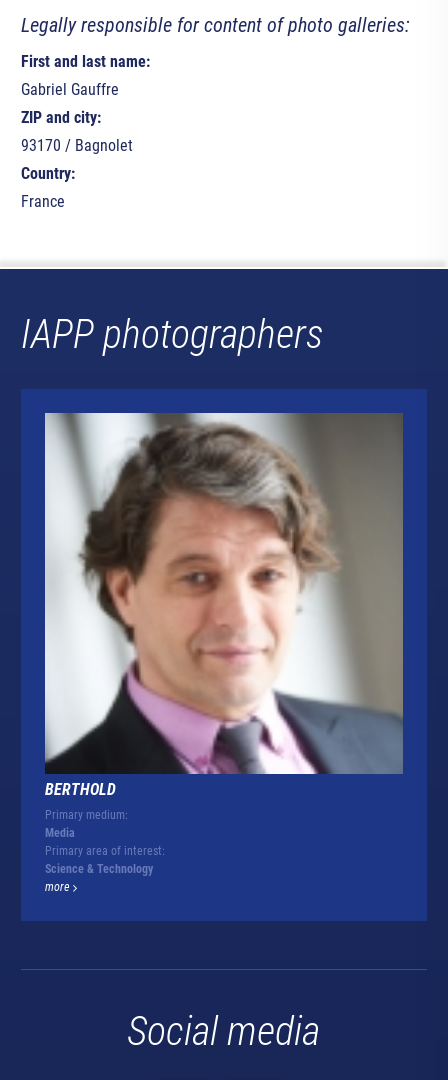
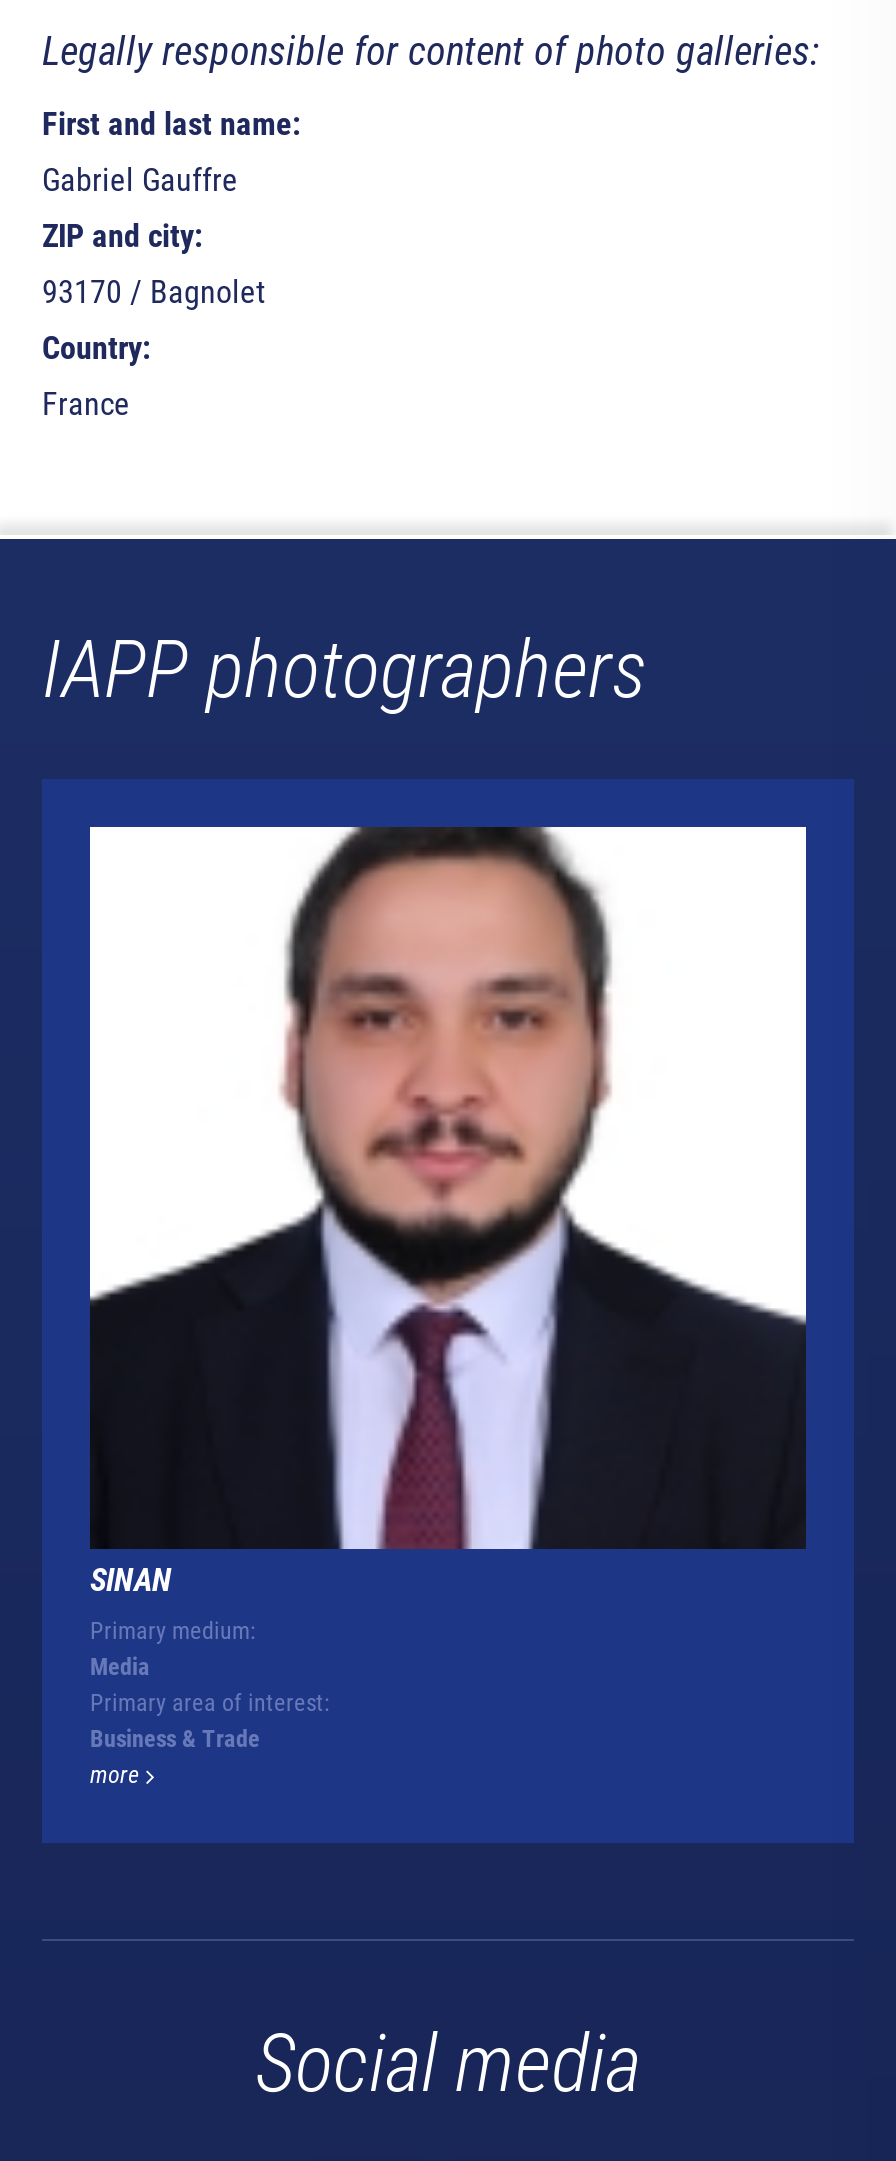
[44,412,404,799] [image] | BERTHOLD -> [88,825,808,1598] [image] | SINAN
[45,862,153,876] Science & Technology -> [90,1724,260,1752] Business & Trade

